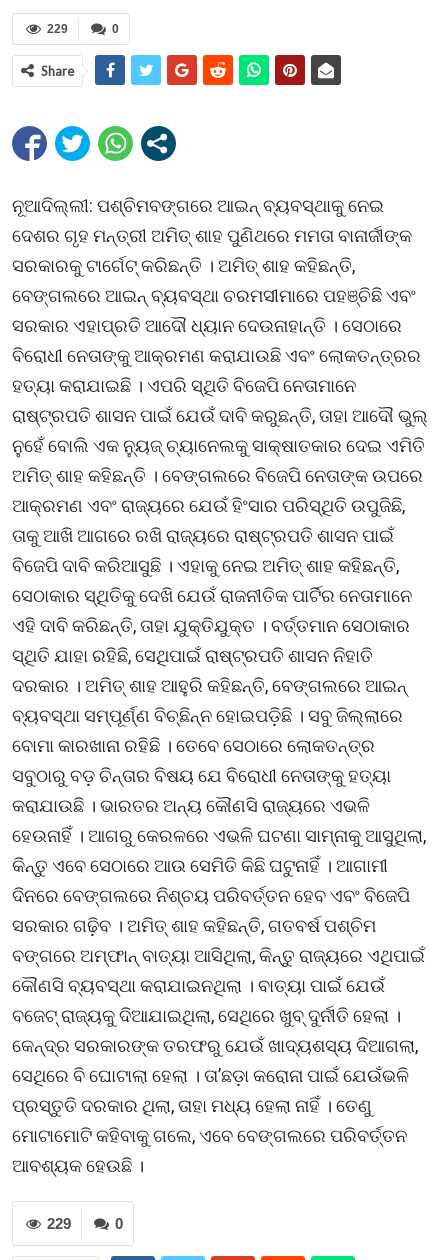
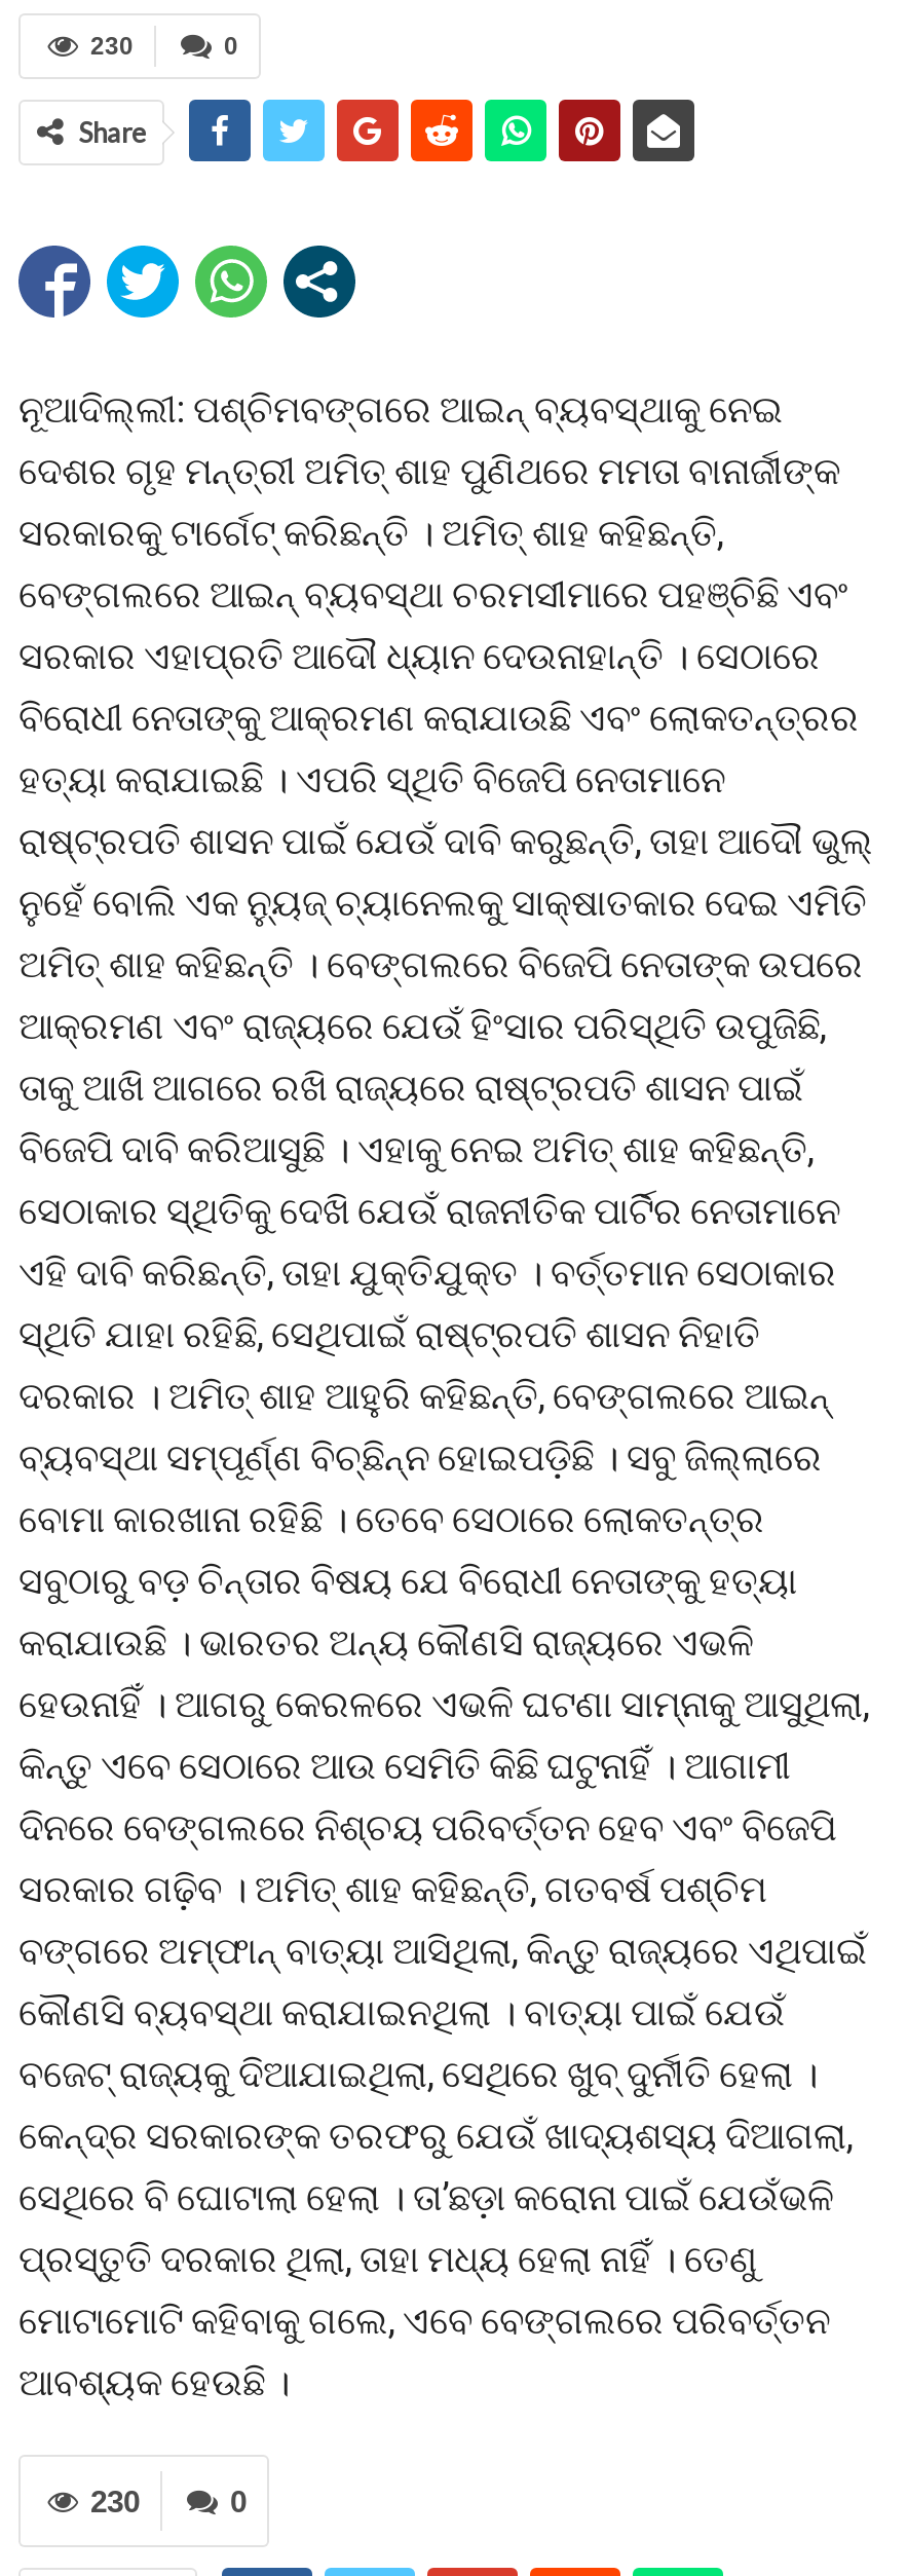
[47,22,68,36] 229 -> [90,32,134,61] 230
[47,1215,71,1232] 229 -> [90,2484,140,2518] 230

